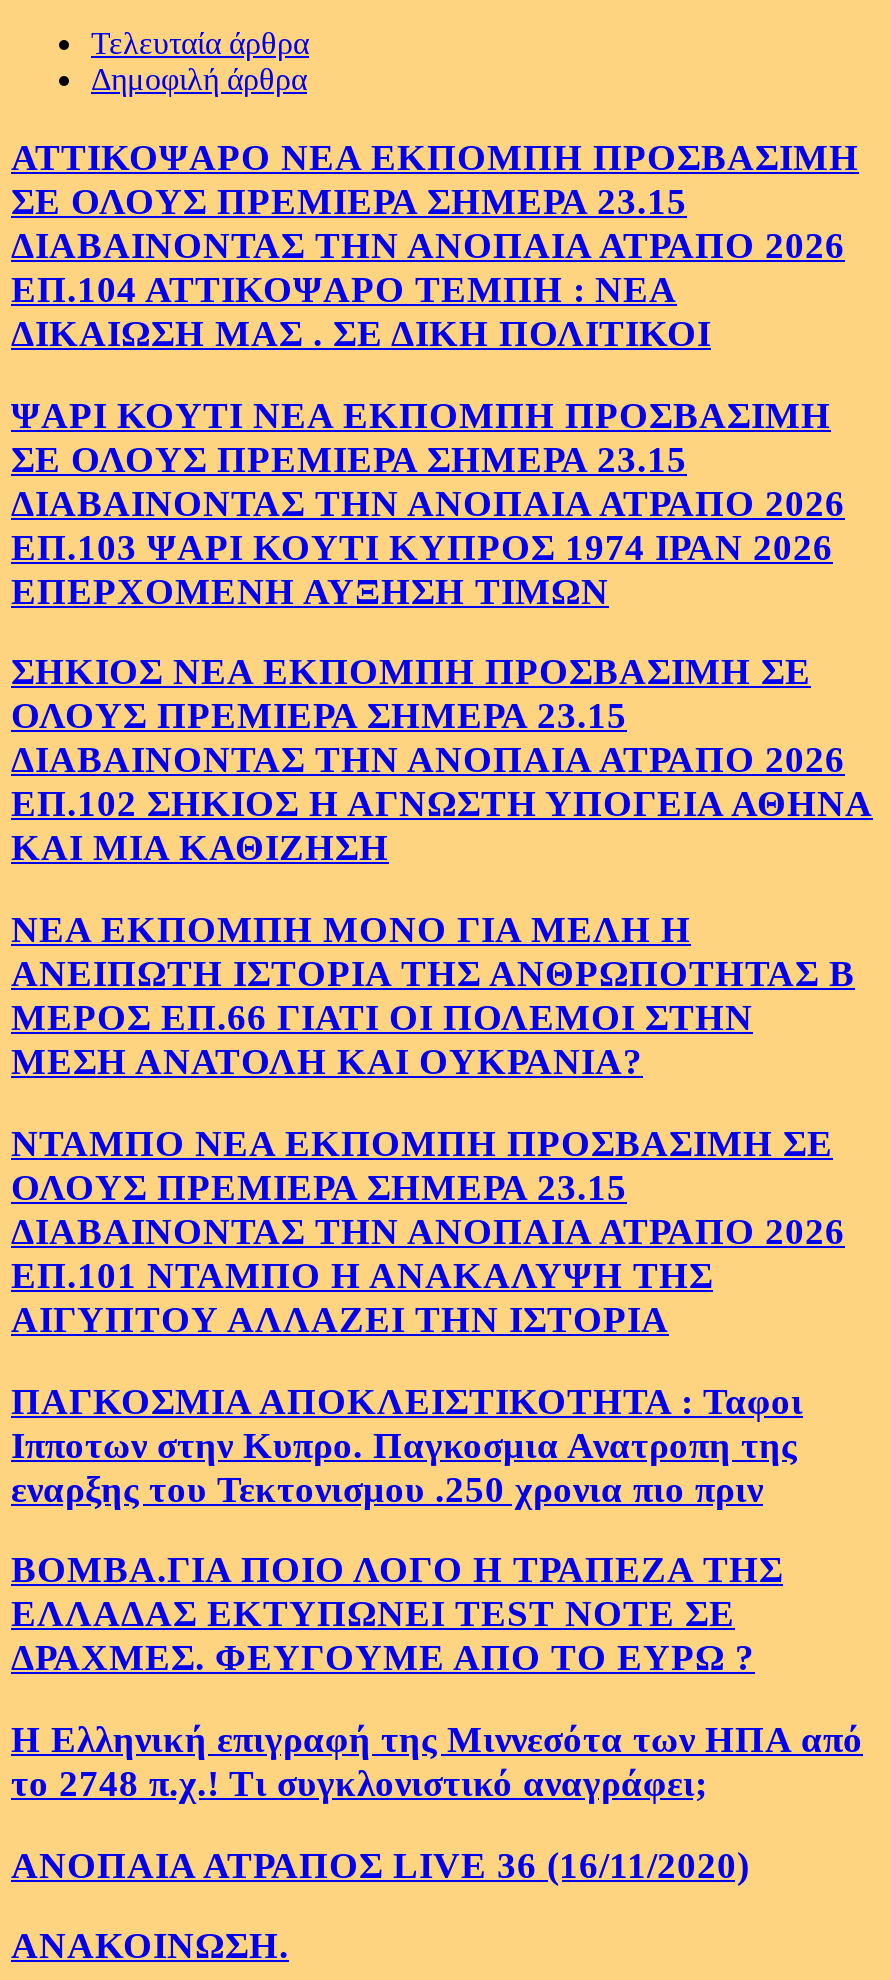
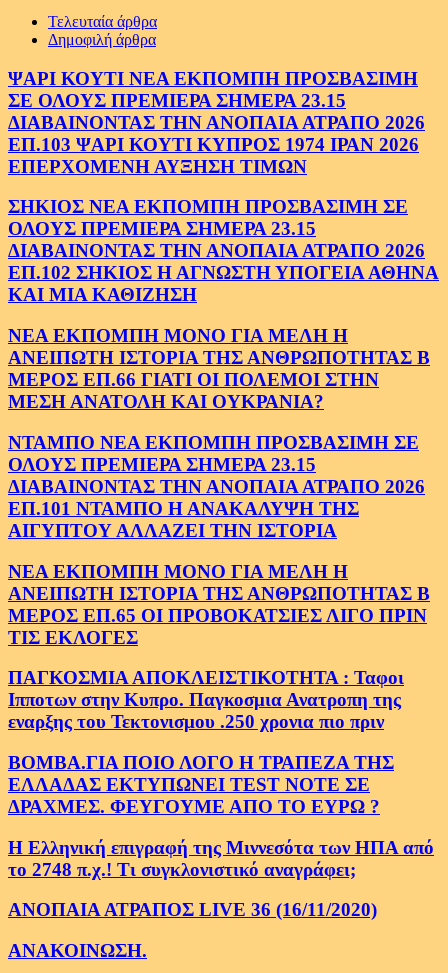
[11,135,859,353] ΑΤΤΙΚΟΨΑΡΟ ΝΕΑ ΕΚΠΟΜΠΗ ΠΡΟΣΒΑΣΙΜΗ | ΣΕ ΟΛΟΥΣ ΠΡΕΜΙΕΡΑ ΣΗΜΕΡΑ 23.15 | ΔΙΑΒΑΙΝΟΝΤΑΣ ΤΗΝ ΑΝΟΠΑΙΑ ΑΤΡΑΠΟ 2026 | ΕΠ.104 ΑΤΤΙΚΟΨΑΡΟ ΤΕΜΠΗ : ΝΕΑ | ΔΙΚΑΙΩΣΗ ΜΑΣ . ΣΕ ΔΙΚΗ ΠΟΛΙΤΙΚΟΙ -> none
moved [11,393,873,1339] -> [8,68,439,541]: ΨΑΡΙ ΚΟΥΤΙ ΝΕΑ ΕΚΠΟΜΠΗ ΠΡΟΣΒΑΣΙΜΗ | ΣΕ ΟΛΟΥΣ ΠΡΕΜΙΕΡΑ ΣΗΜΕΡΑ 23.15 | ΔΙΑΒΑΙΝΟΝΤΑΣ ΤΗΝ ΑΝΟΠΑΙΑ ΑΤΡΑΠΟ 2026 | ... | ΕΠ.101 ΝΤΑΜΠΟ Η ΑΝΑΚΑΛΥΨΗ ΤΗΣ | ΑΙΓΥΠΤΟΥ ΑΛΛΑΖΕΙ ΤΗΝ ΙΣΤΟΡΙΑ
none -> [8,561,430,648] ΝΕΑ ΕΚΠΟΜΠΗ ΜΟΝΟ ΓΙΑ ΜΕΛΗ Η | ΑΝΕΙΠΩΤΗ ΙΣΤΟΡΙΑ ΤΗΣ ΑΝΘΡΩΠΟΤΗΤΑΣ Β | ΜΕΡΟΣ ΕΠ.65 ΟΙ ΠΡΟΒΟΚΑΤΣΙΕΣ ΛΙΓΟ ΠΡΙΝ | ΤΙΣ ΕΚΛΟΓΕΣ

